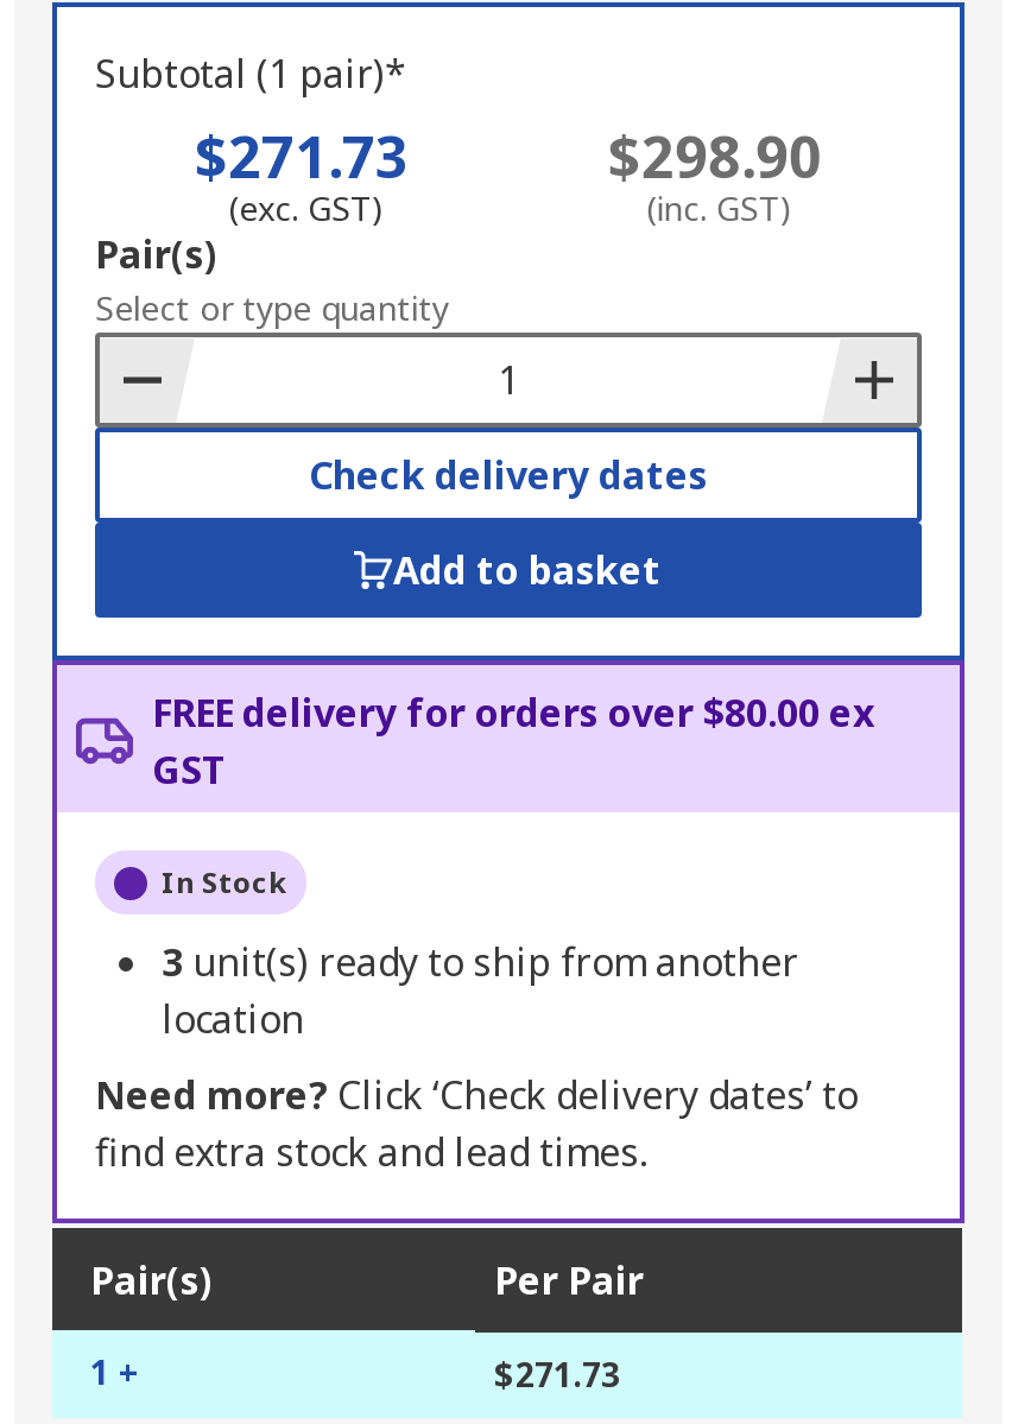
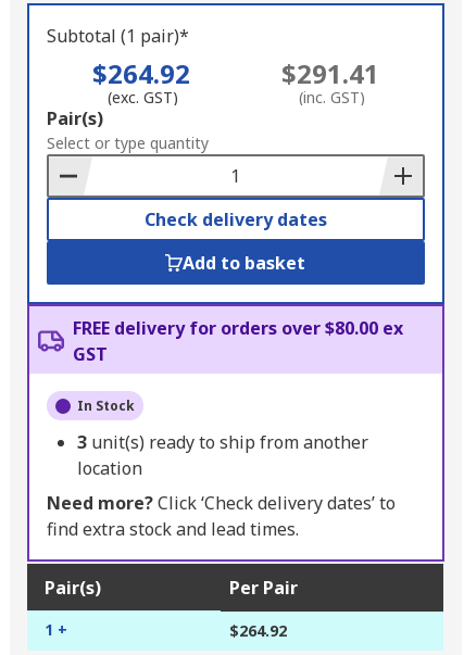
[195,118,409,196] $271.73 -> [92,56,190,92] $264.92
[608,118,822,196] $298.90 -> [281,56,379,92] $291.41
[494,1353,620,1398] $271.73 -> [229,621,287,641] $264.92

